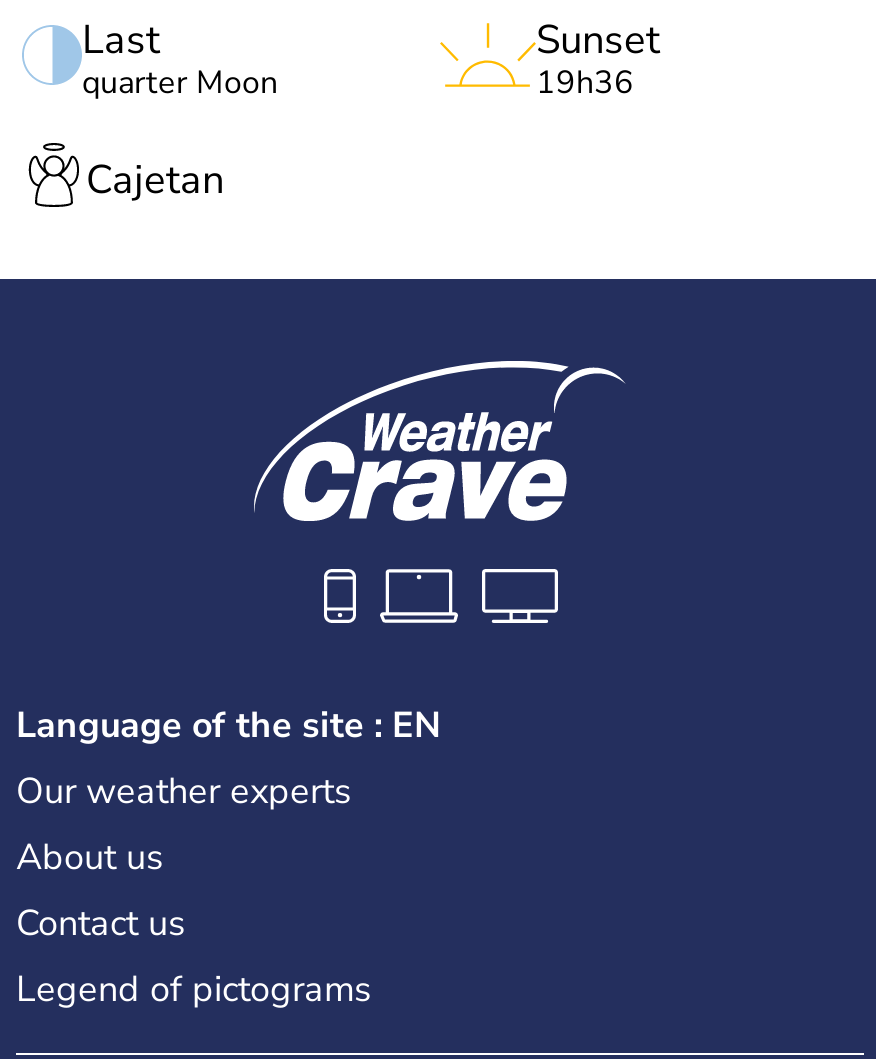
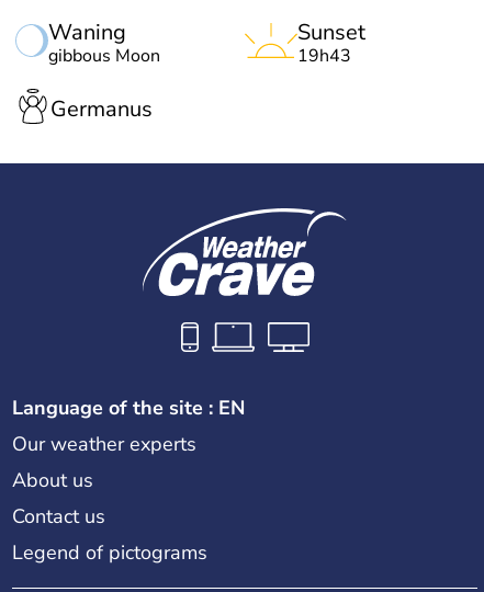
[82,13,278,105] Last | quarter Moon -> [48,18,160,68] Waning | gibbous Moon
[536,61,634,105] 19h36 -> [297,44,351,68] 19h43
[86,152,224,206] Cajetan -> [50,94,153,123] Germanus

